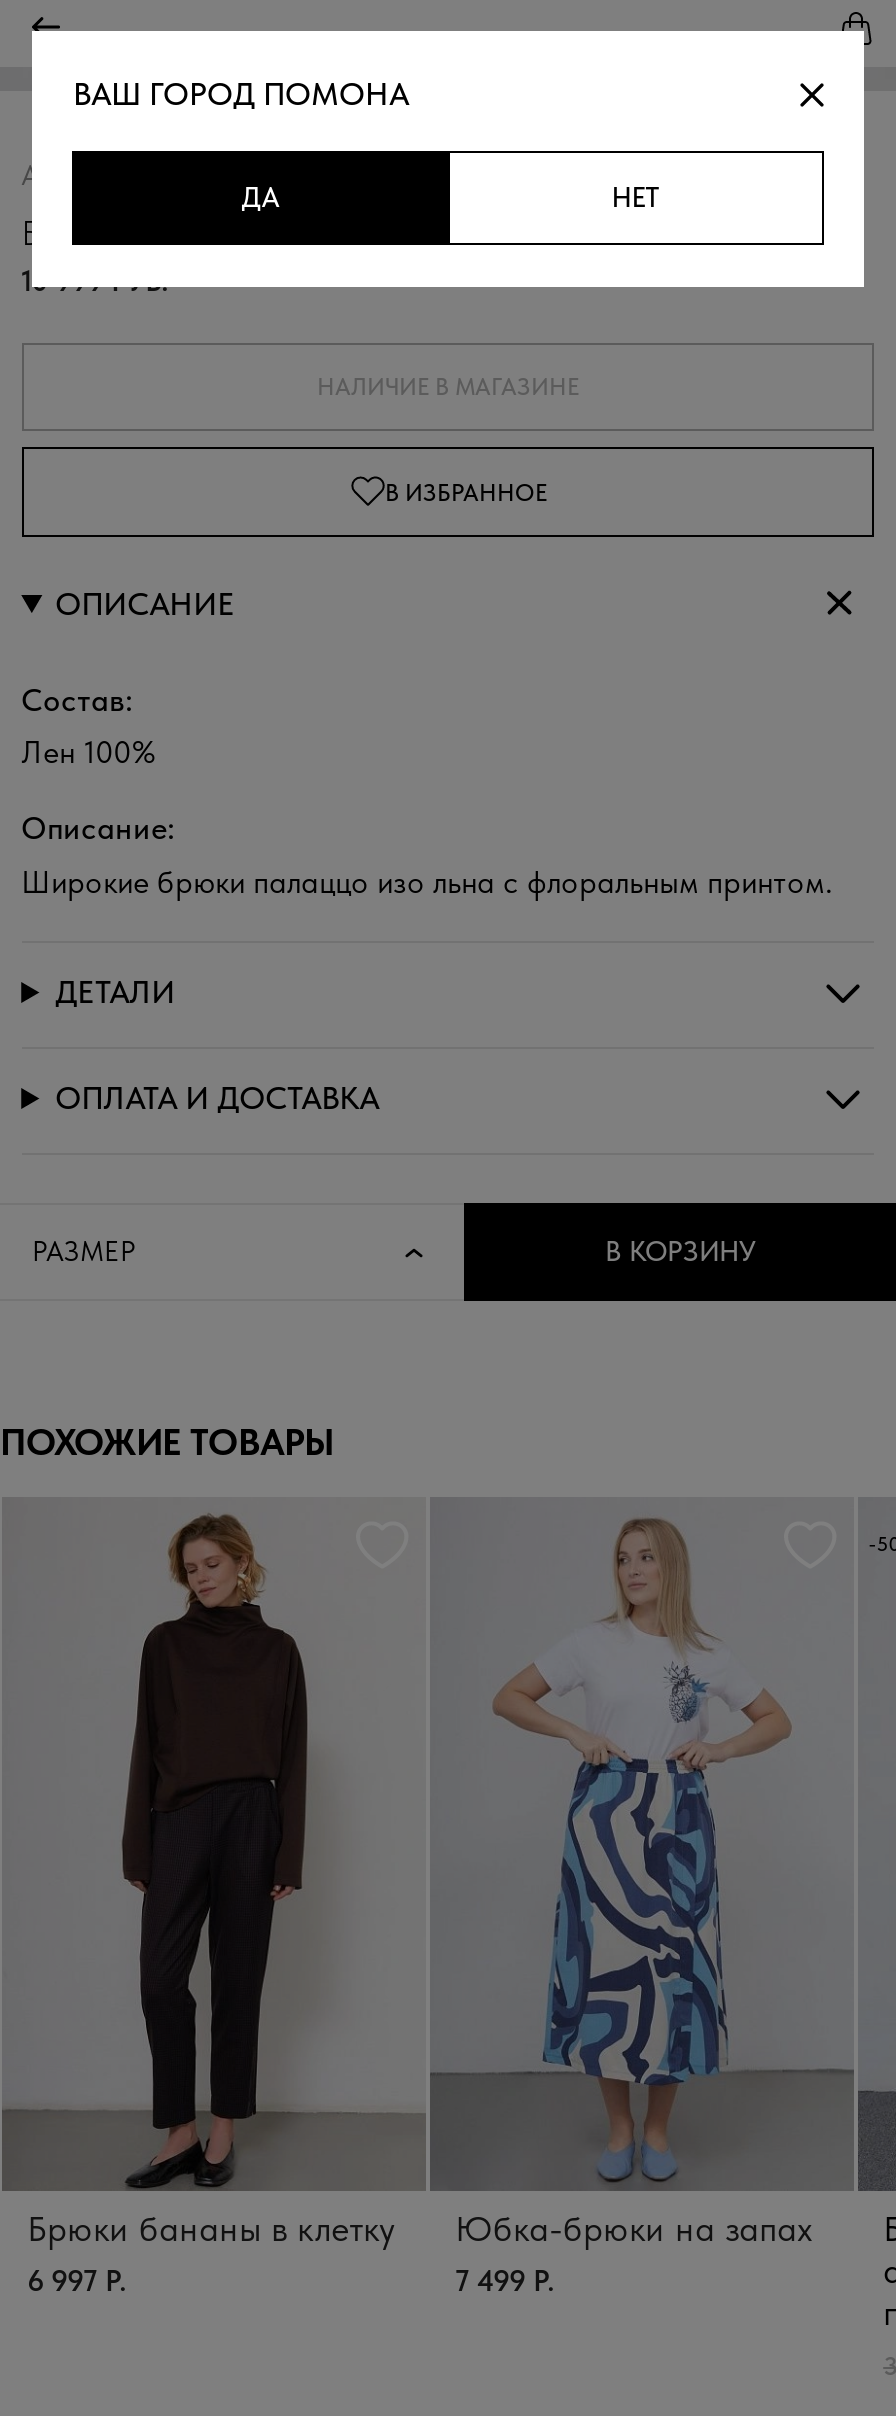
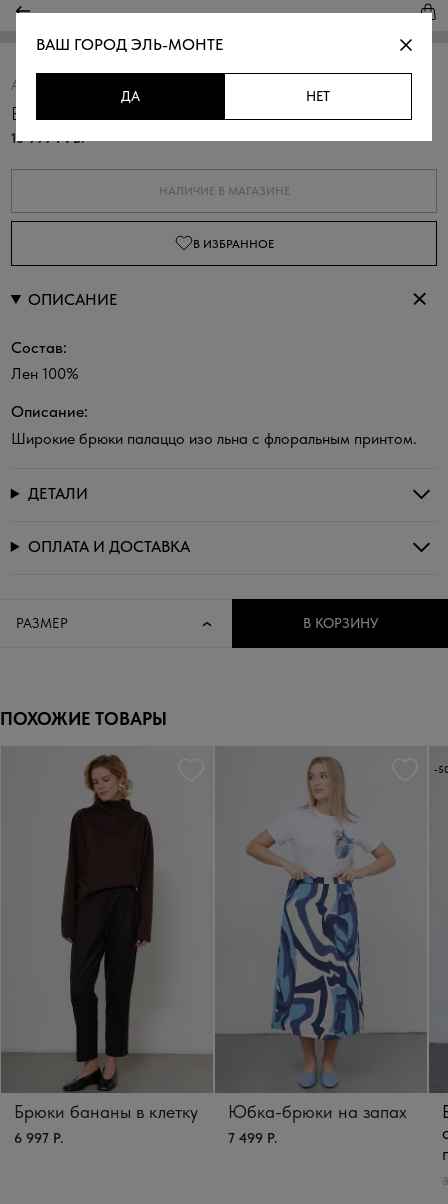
[73,76,409,114] ВАШ ГОРОД ПОМОНА -> [36,35,224,54] ВАШ ГОРОД ЭЛЬ-МОНТЕ

